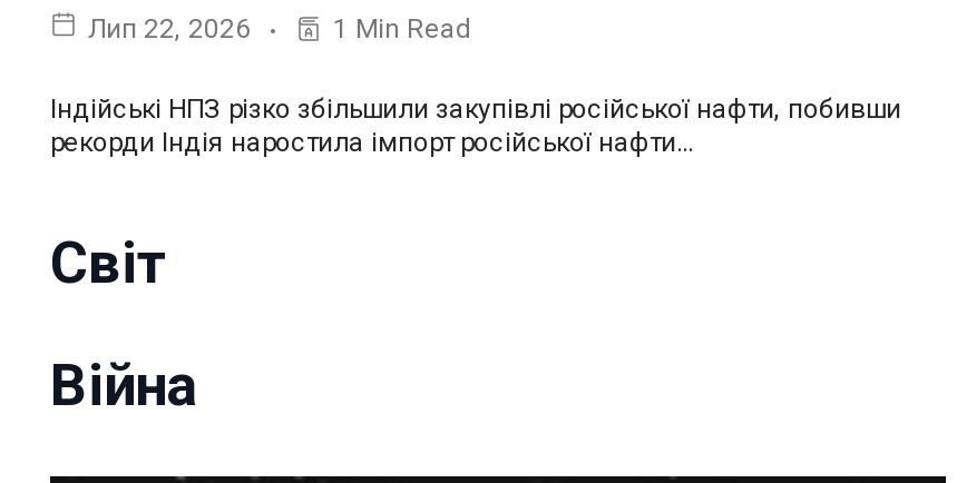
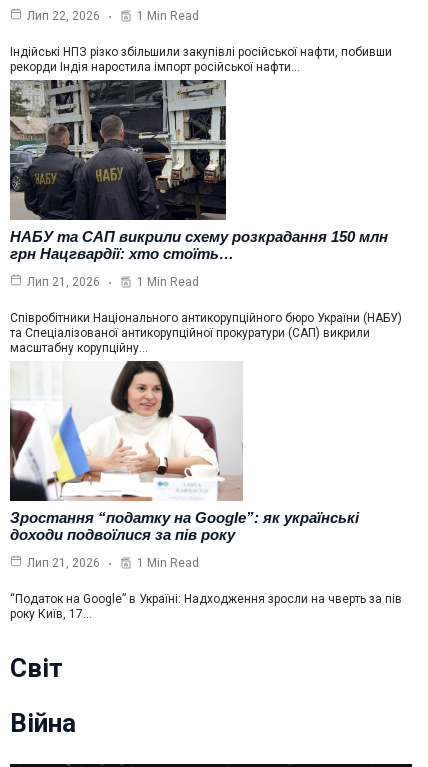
none -> [9,79,402,355] [image] | НАБУ та САП викрили схему розкрадання 150 млн | грн Нацгвардії: хто стоїть… | Лип 21, 2026 | 1 Min Read | Співробітники Національного антикорупційного бюро України (НАБУ) | та Спеціалізованої антикорупційної прокуратури (САП) викрили | масштабну корупційну…
none -> [9,363,402,621] [image] | Зростання “податку на Google”: як українські | доходи подвоїлися за пів року | Лип 21, 2026 | 1 Min Read | “Податок на Google” в Україні: Надходження зросли на чверть за пів | року Київ, 17…

